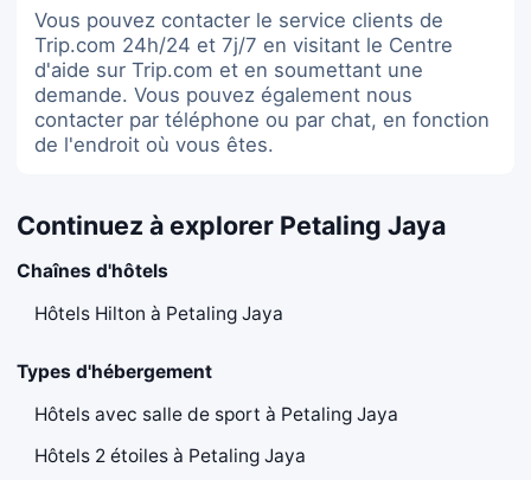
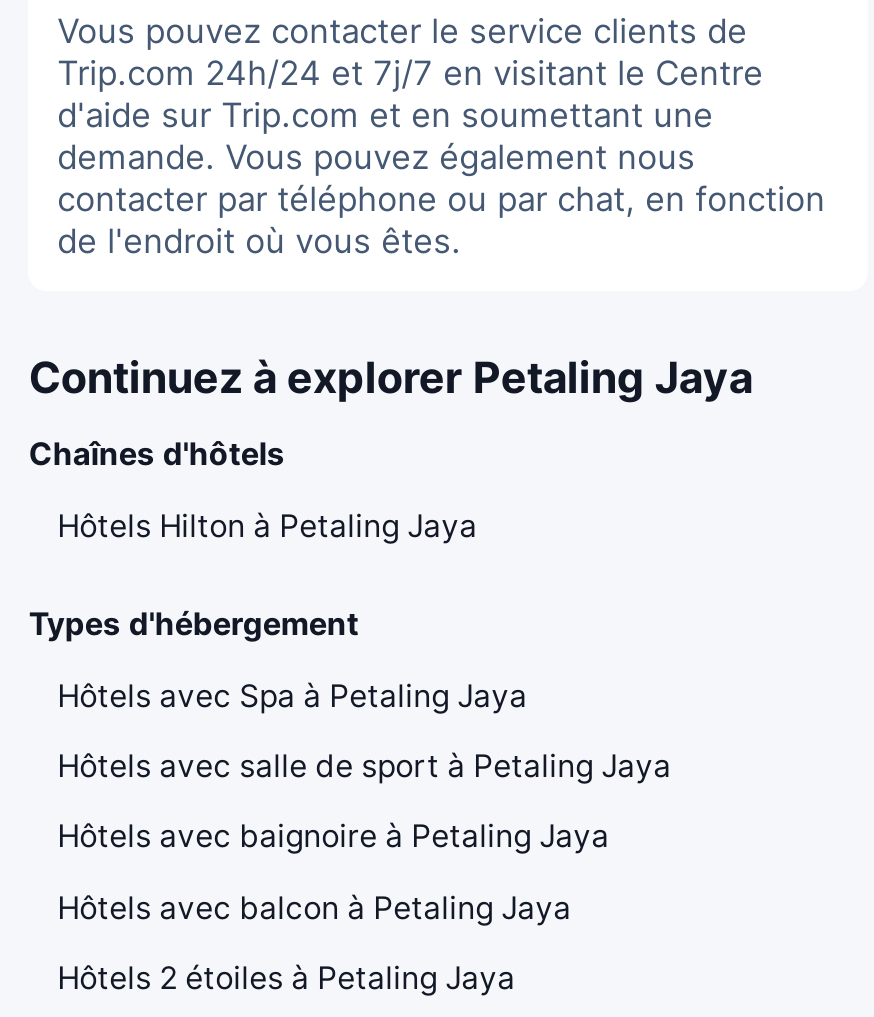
none -> [57,676,527,714] Hôtels avec Spa à Petaling Jaya
none -> [57,817,609,926] Hôtels avec baignoire à Petaling Jaya | Hôtels avec balcon à Petaling Jaya

